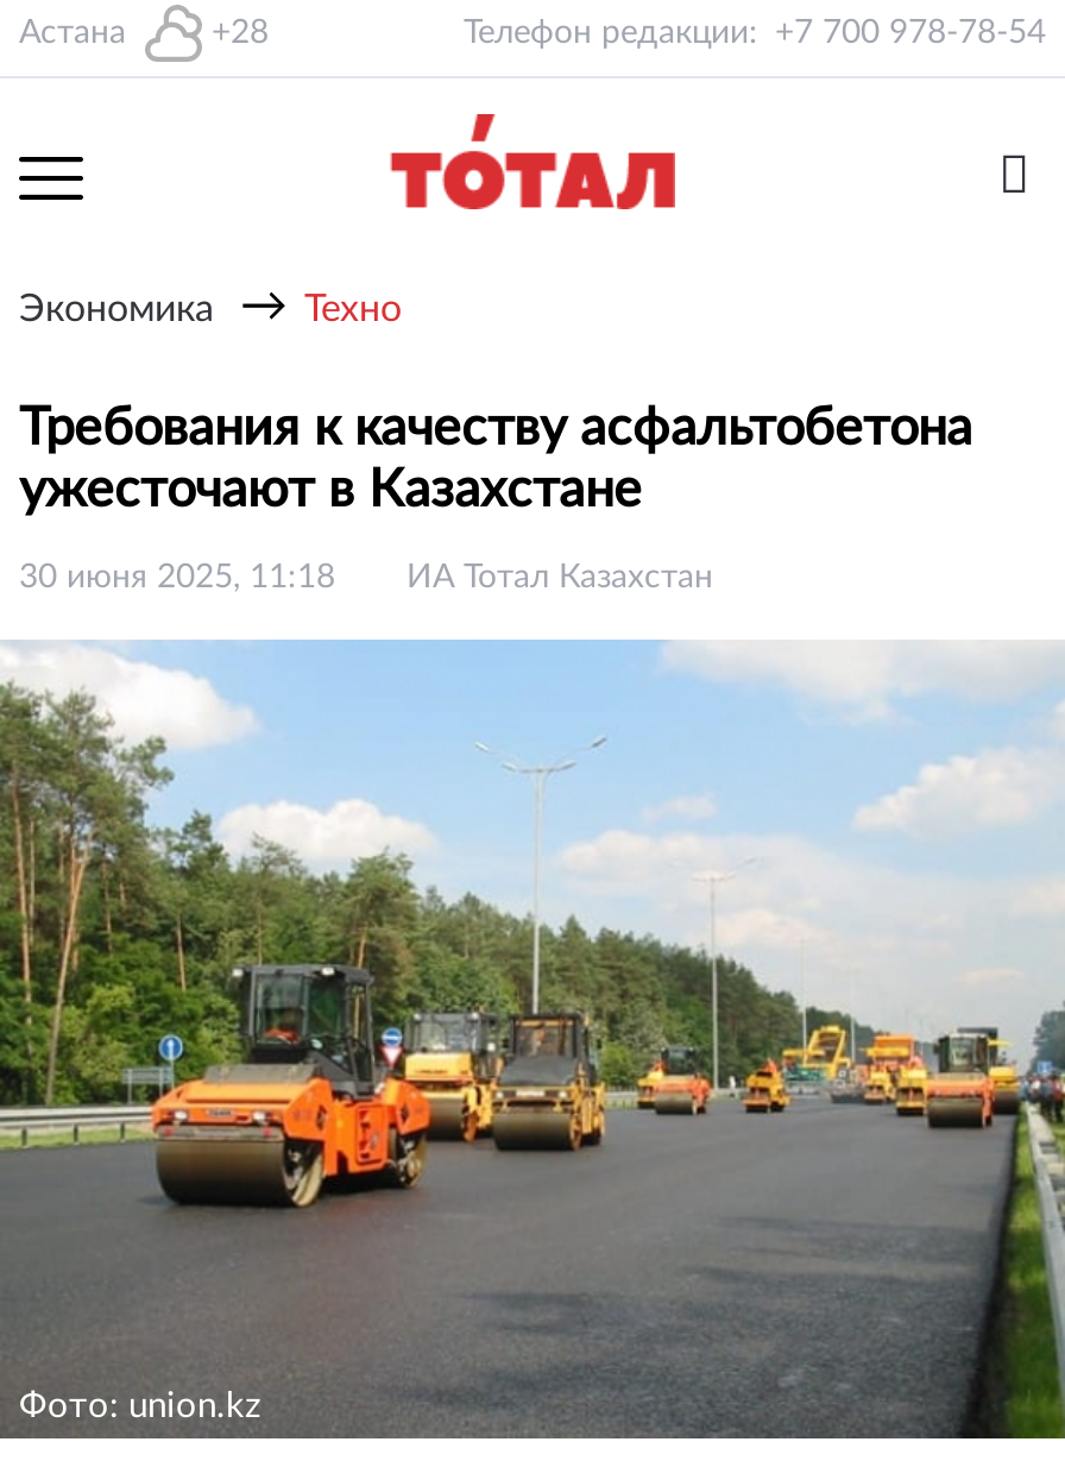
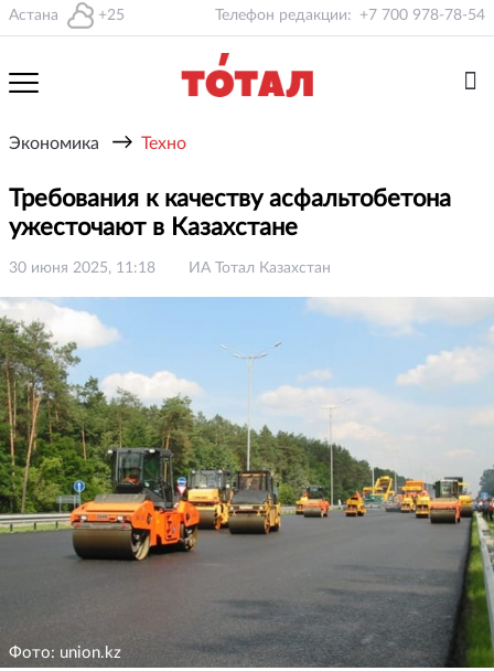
[212,17,269,50] +28 -> [98,8,125,23] +25

